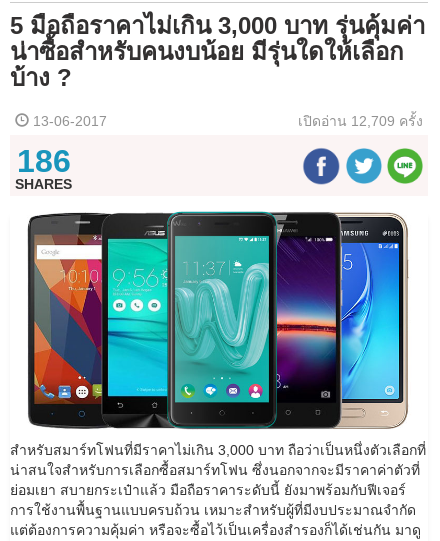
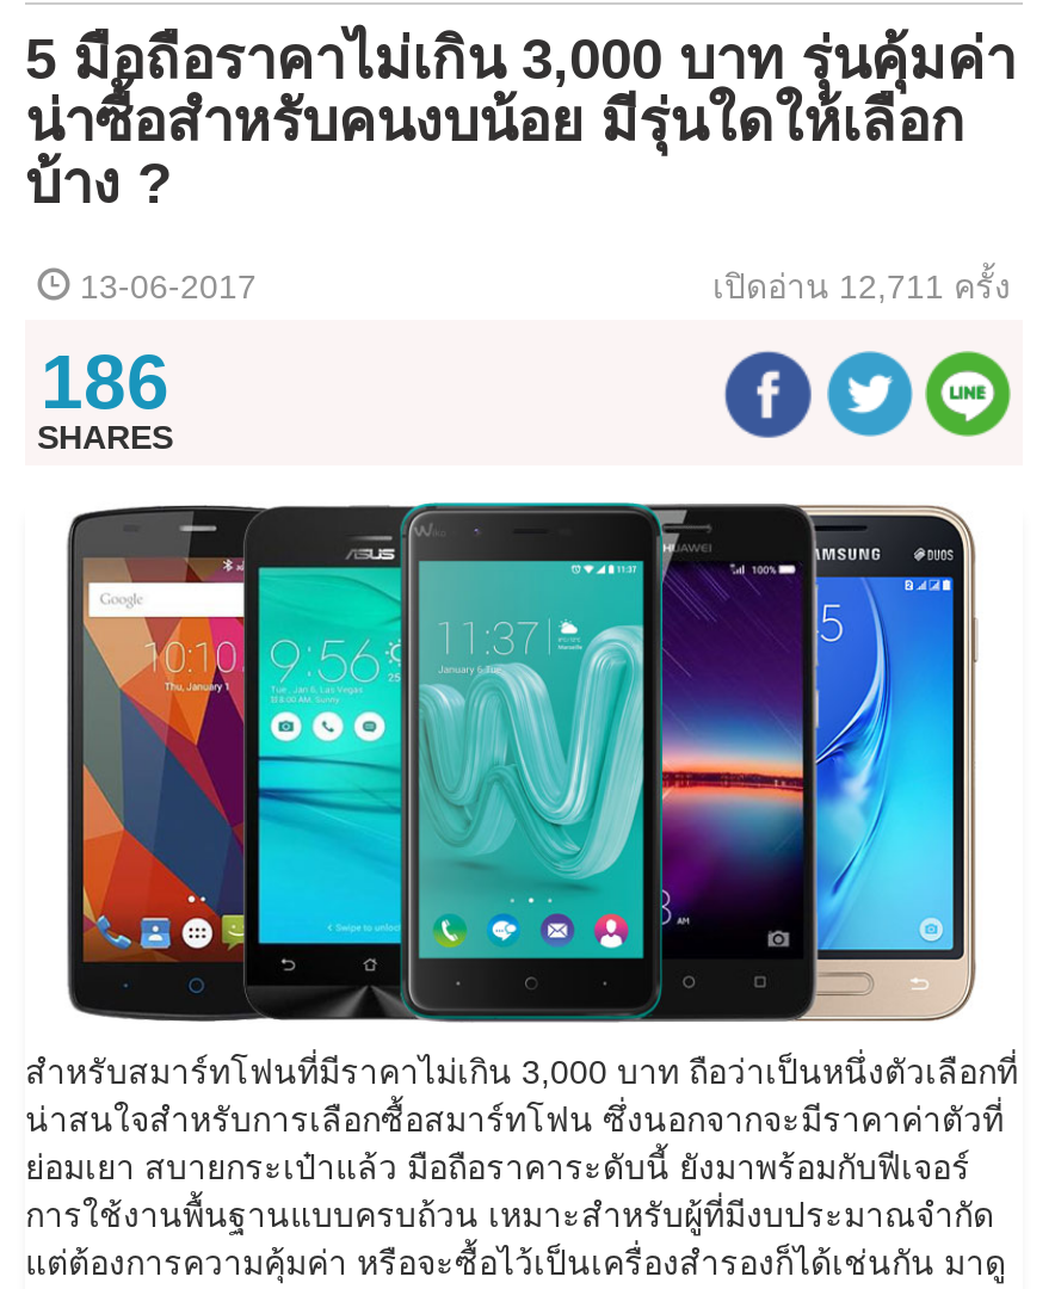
[298,113,423,129] เปิดอ่าน 12,709 ครั้ง -> [712,267,1011,306] เปิดอ่าน 12,711 ครั้ง

